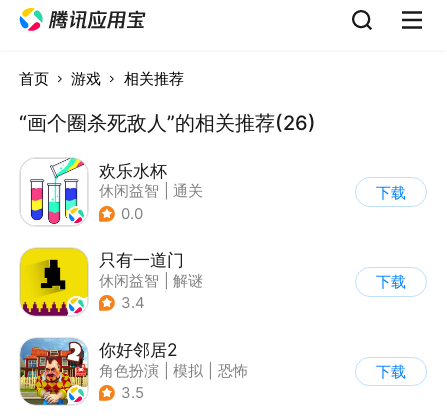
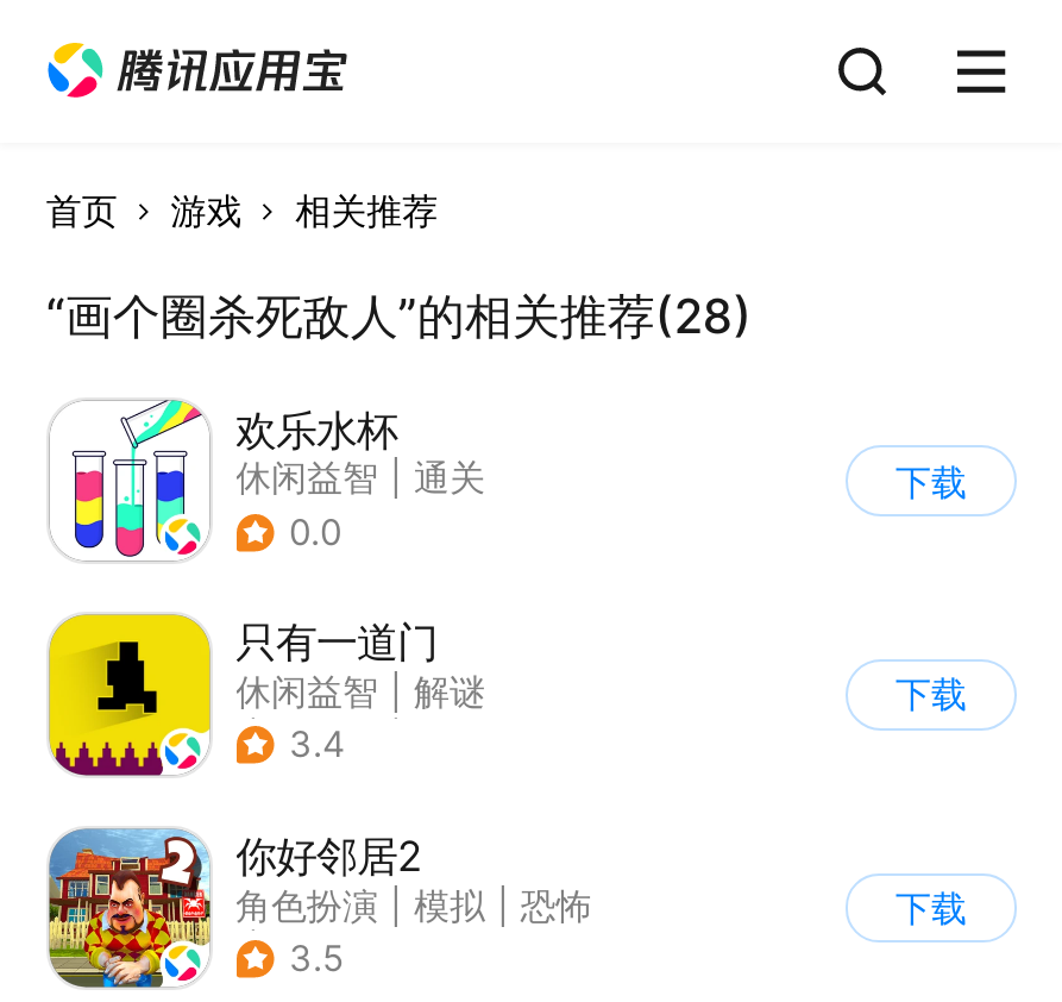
[19,110,316,134] “画个圈杀死敌人”的相关推荐(26) -> [46,287,753,344] “画个圈杀死敌人”的相关推荐(28)

